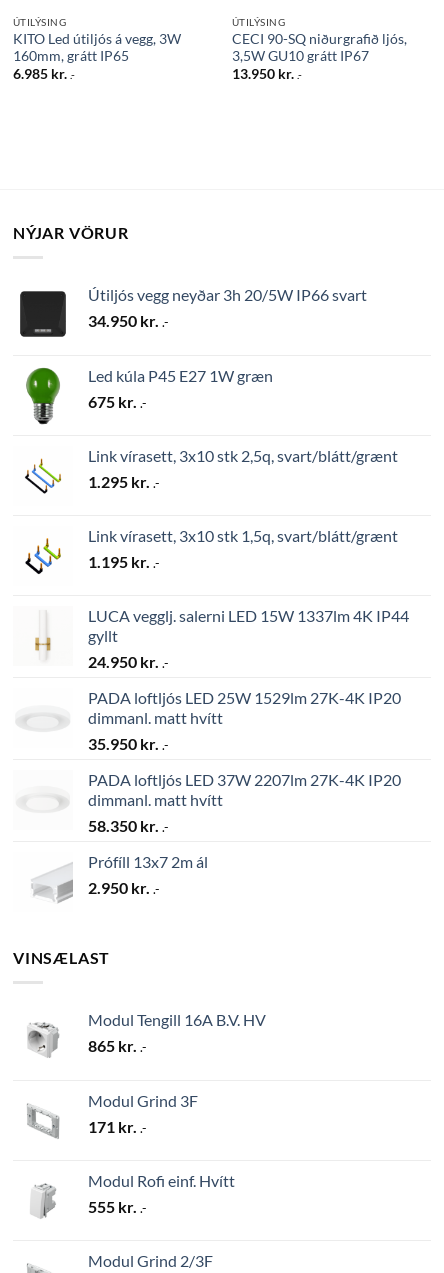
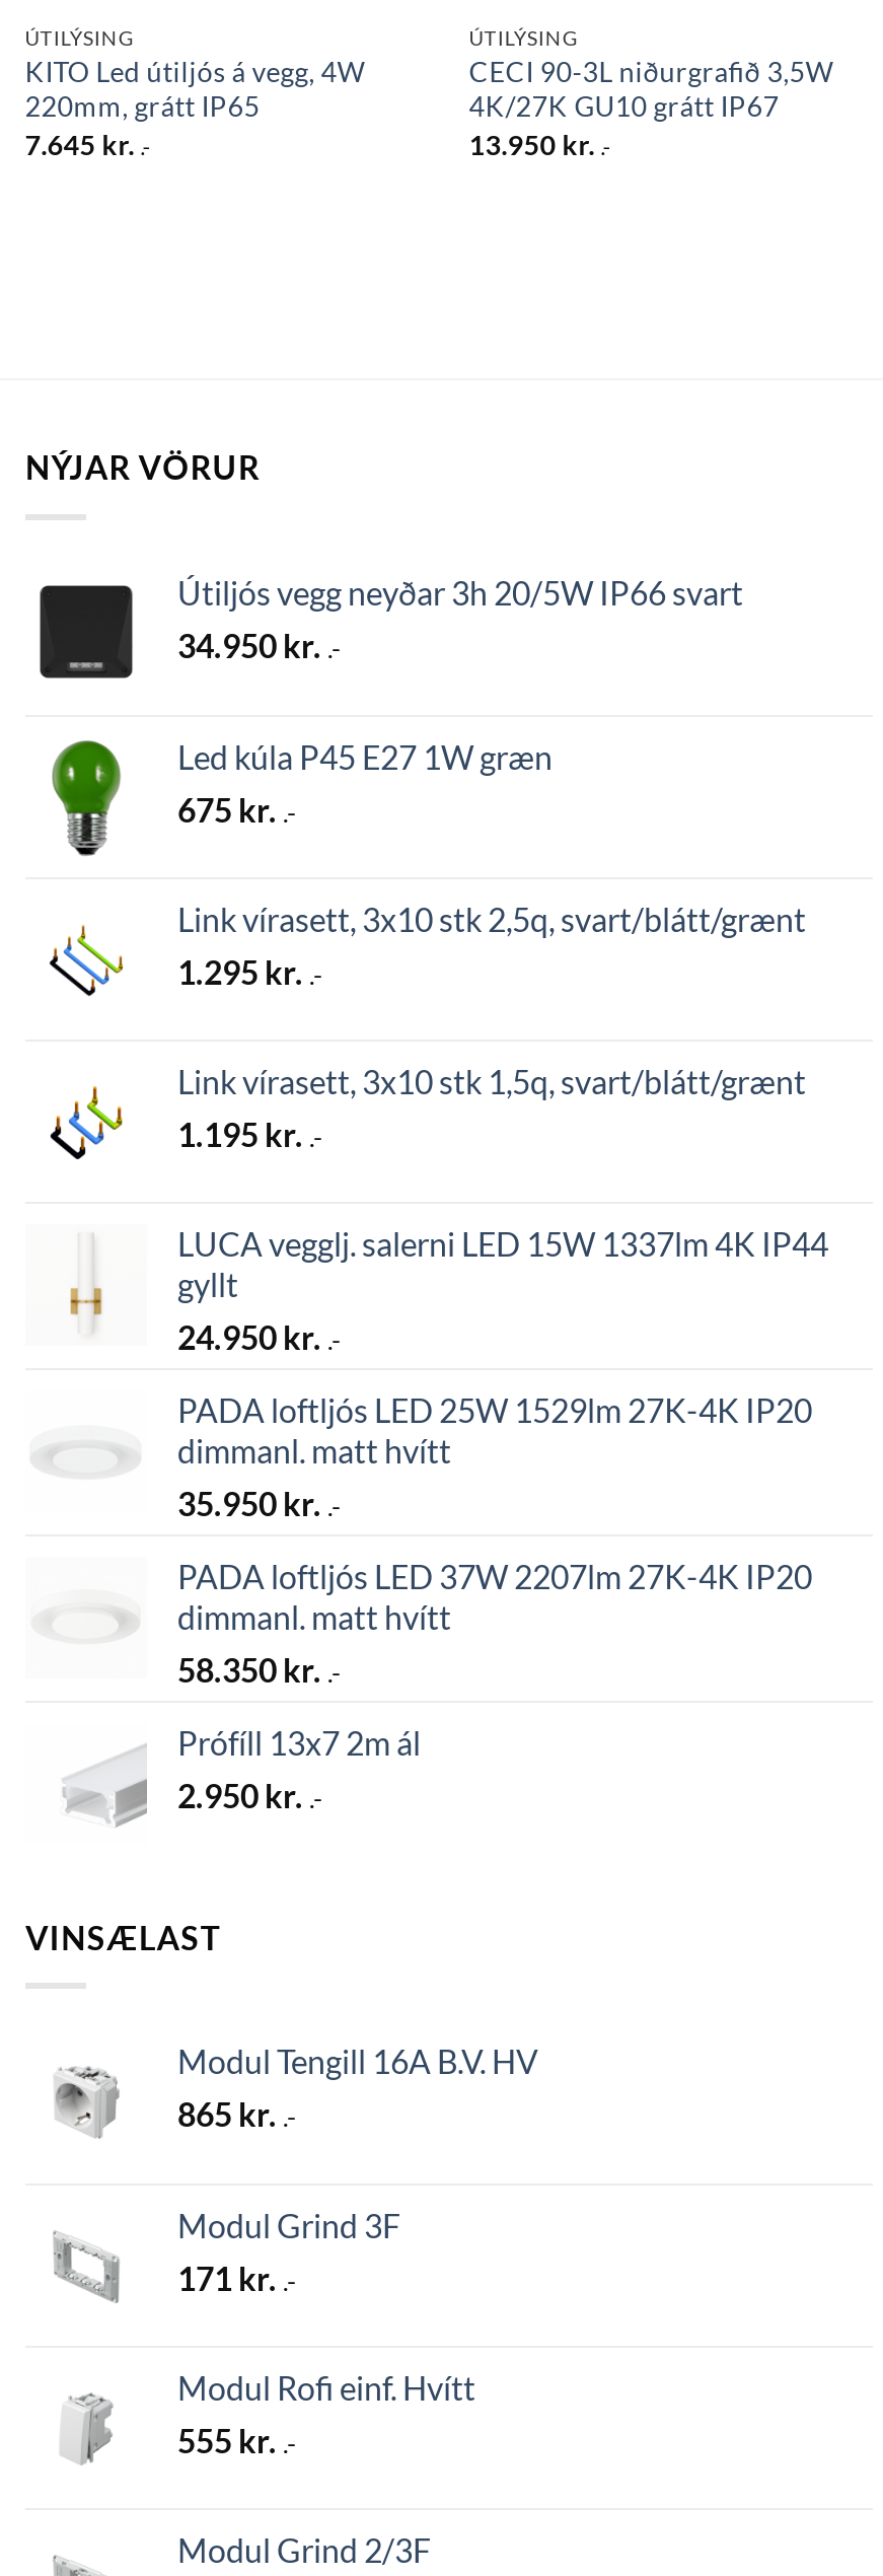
[13,30,181,46] KITO Led útiljós á vegg, 3W -> [25,56,366,88] KITO Led útiljós á vegg, 4W
[232,30,407,46] CECI 90-SQ niðurgrafið ljós, -> [469,56,834,88] CECI 90-3L niðurgrafið 3,5W
[13,47,129,63] 160mm, grátt IP65 -> [25,90,260,123] 220mm, grátt IP65
[232,47,369,63] 3,5W GU10 grátt IP67 -> [469,90,779,123] 4K/27K GU10 grátt IP67
[13,66,75,82] 6.985 kr. .- -> [25,128,151,160] 7.645 kr. .-

